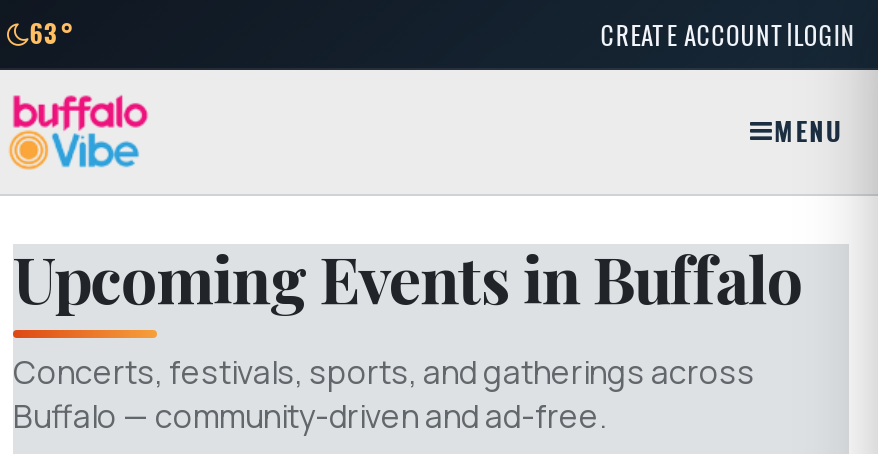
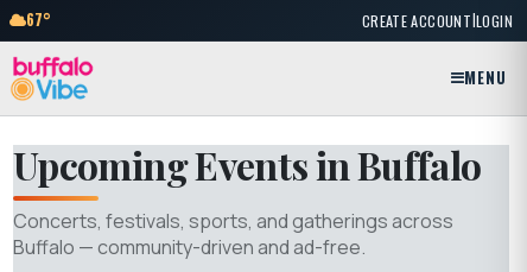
[30,14,74,52] 63° -> [27,8,52,31] 67°

